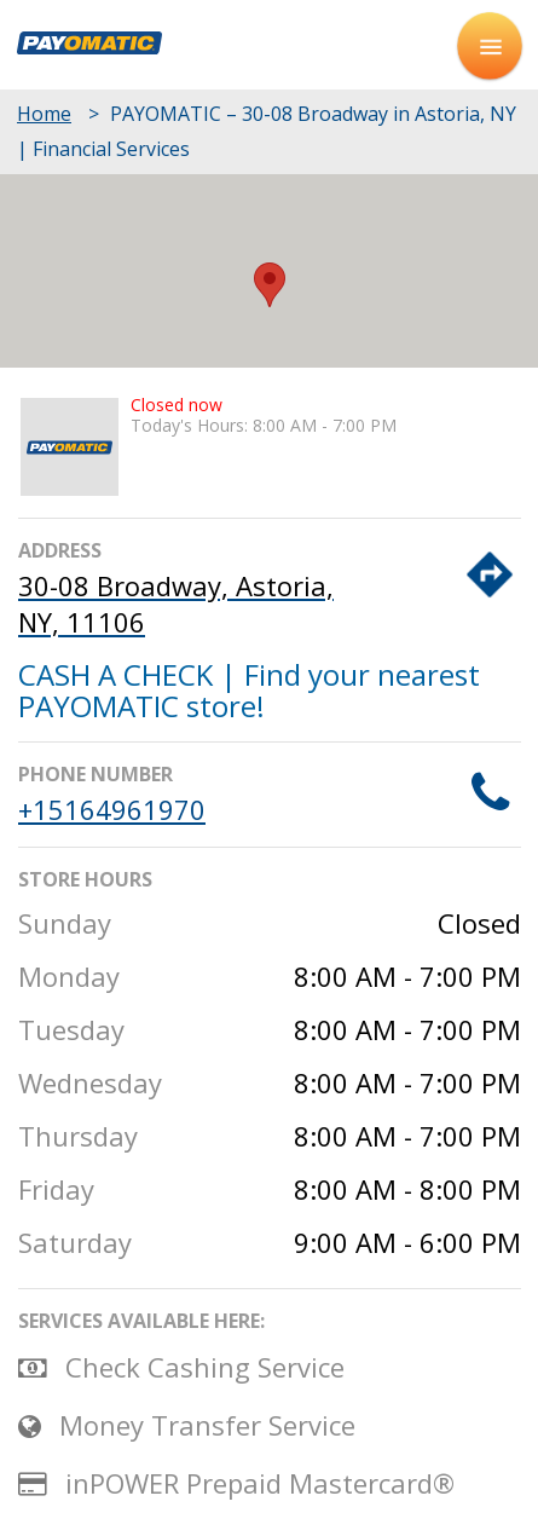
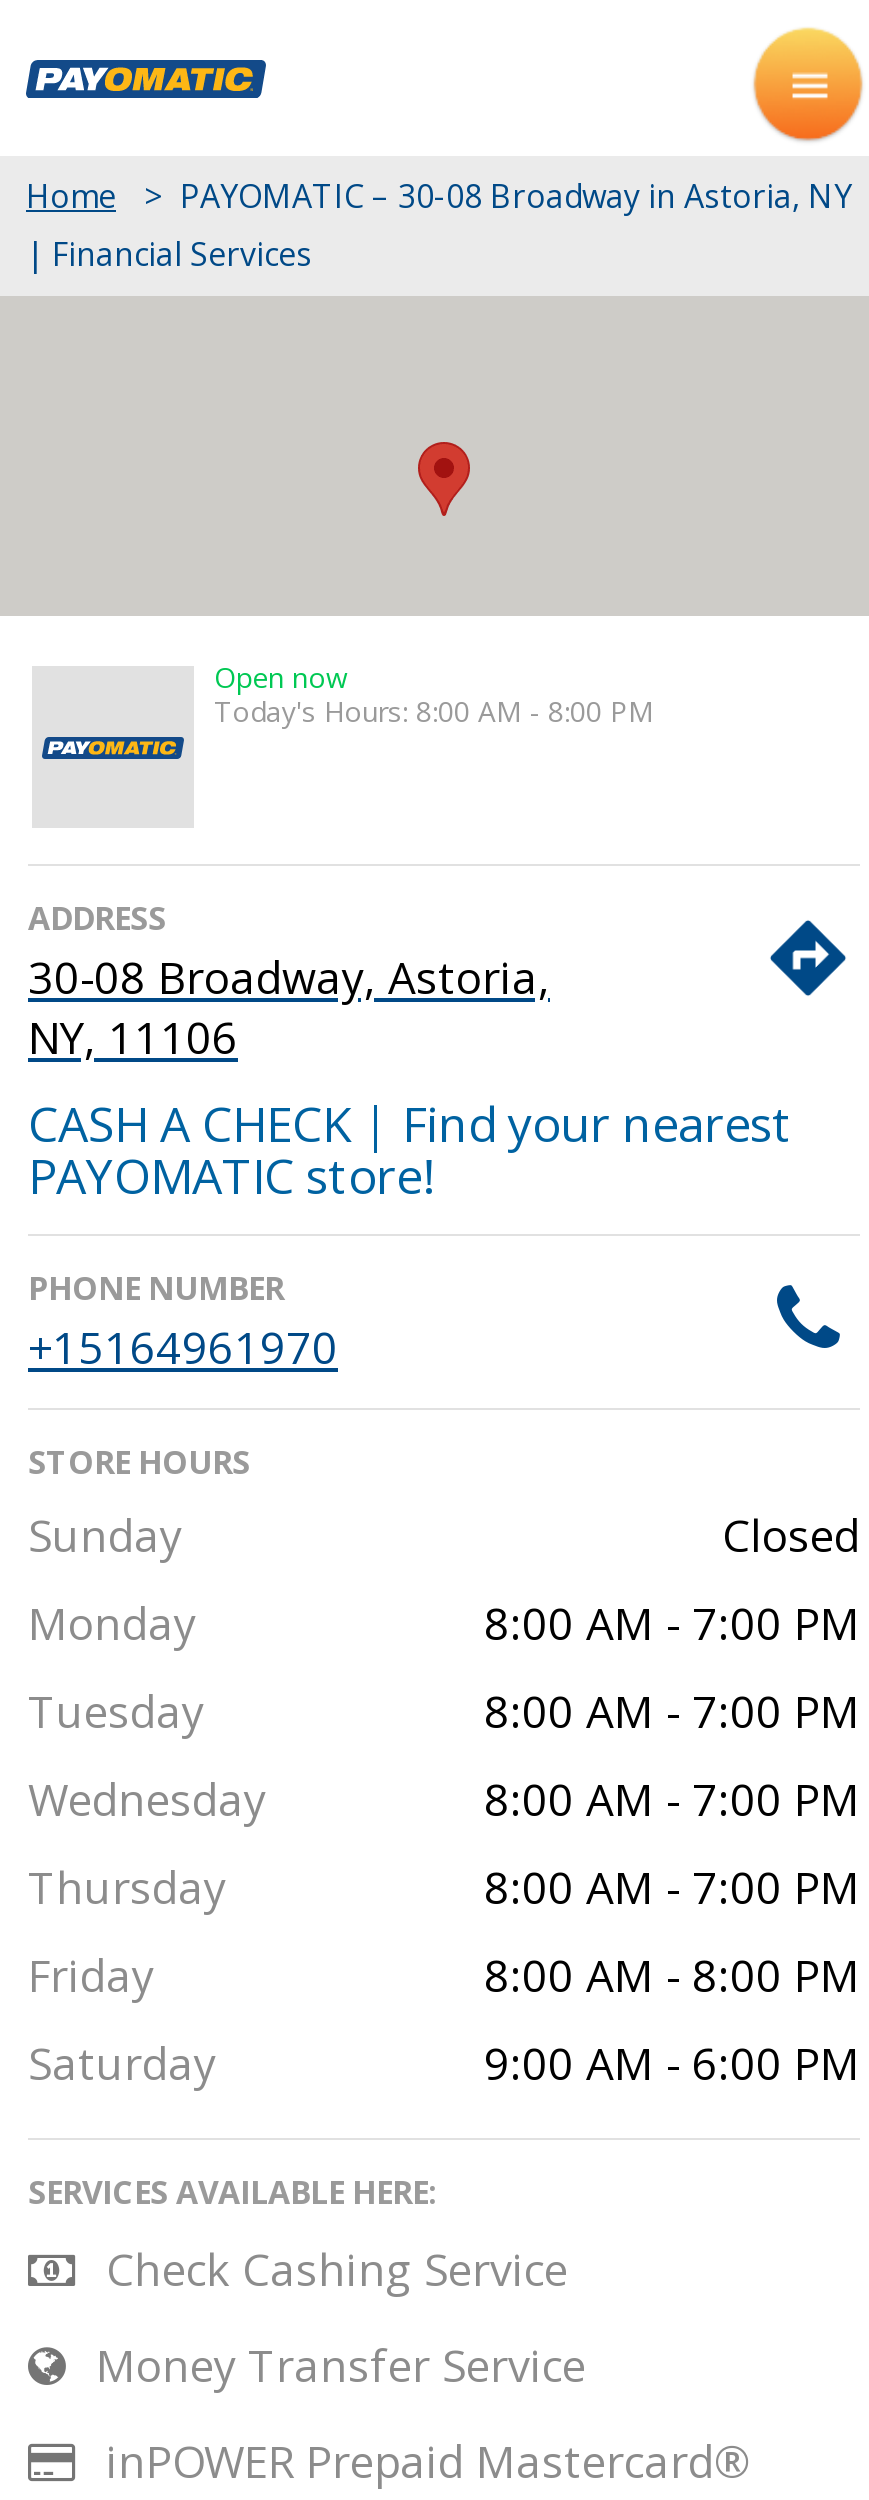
[131,393,222,416] Closed now -> [214,658,348,696] Open now
[131,414,397,437] Today's Hours: 8:00 AM - 7:00 PM -> [214,692,654,730] Today's Hours: 8:00 AM - 8:00 PM

